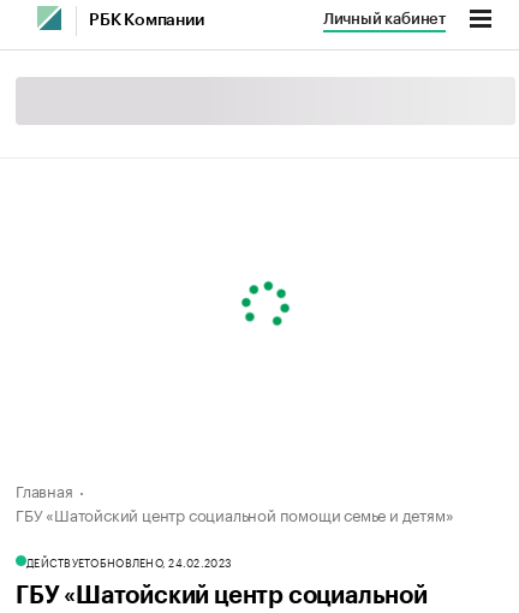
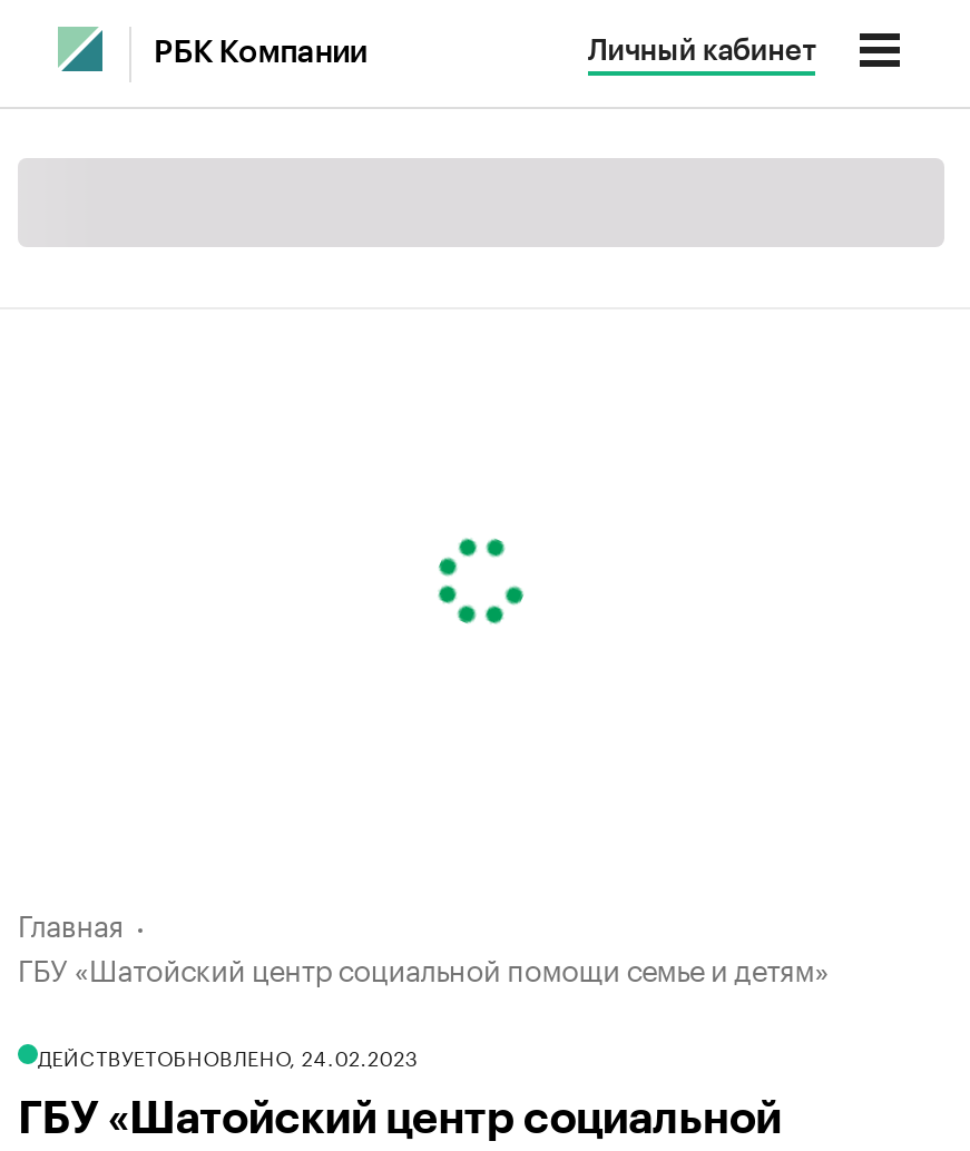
[240,280,291,328] [image] -> [437,537,526,626] [image]

